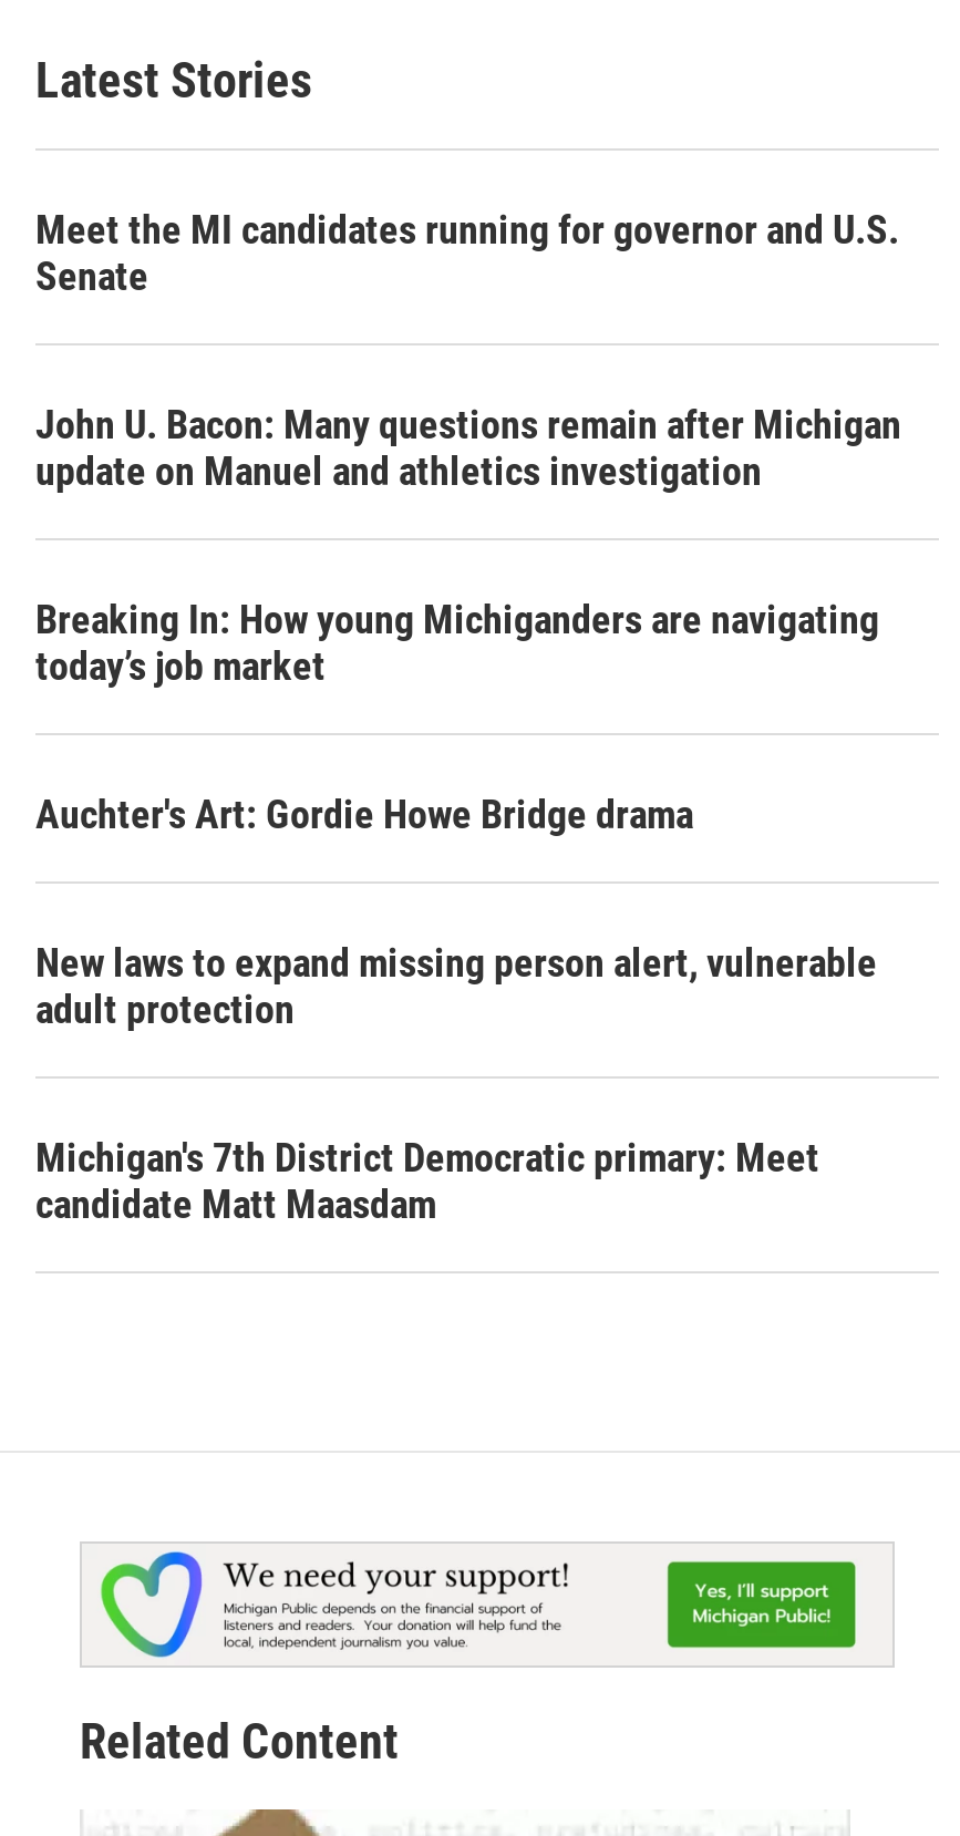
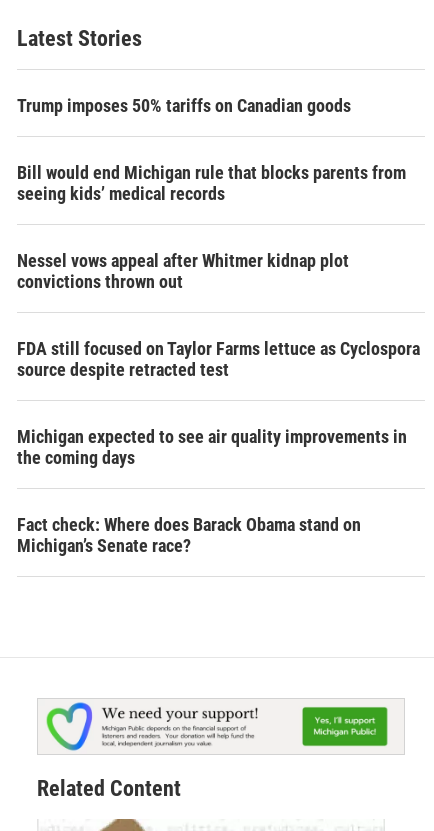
[35,207,899,300] Meet the MI candidates running for governor and U.S. | Senate -> [17,95,351,116] Trump imposes 50% tariffs on Canadian goods
[35,402,901,495] John U. Bacon: Many questions remain after Michigan | update on Manuel and athletics investigation -> [17,162,406,204] Bill would end Michigan rule that blocks parents from | seeing kids’ medical records
[35,596,879,689] Breaking In: How young Michiganders are navigating | today’s job market -> [17,250,349,292] Nessel vows appeal after Whitmer kidnap plot | convictions thrown out
[35,791,693,838] Auchter's Art: Gordie Howe Bridge drama -> [17,338,420,380] FDA still focused on Taylor Farms lettuce as Cyclospora | source despite retracted test
[35,940,877,1033] New laws to expand missing person alert, vulnerable | adult protection -> [17,426,407,468] Michigan expected to see air quality improvements in | the coming days
[35,1135,819,1228] Michigan's 7th District Democratic primary: Meet | candidate Matt Maasdam -> [17,514,361,556] Fact check: Where does Barack Obama stand on | Michigan’s Senate race?

